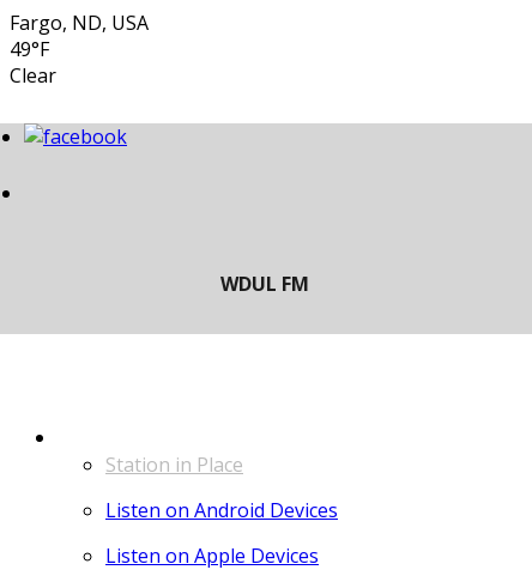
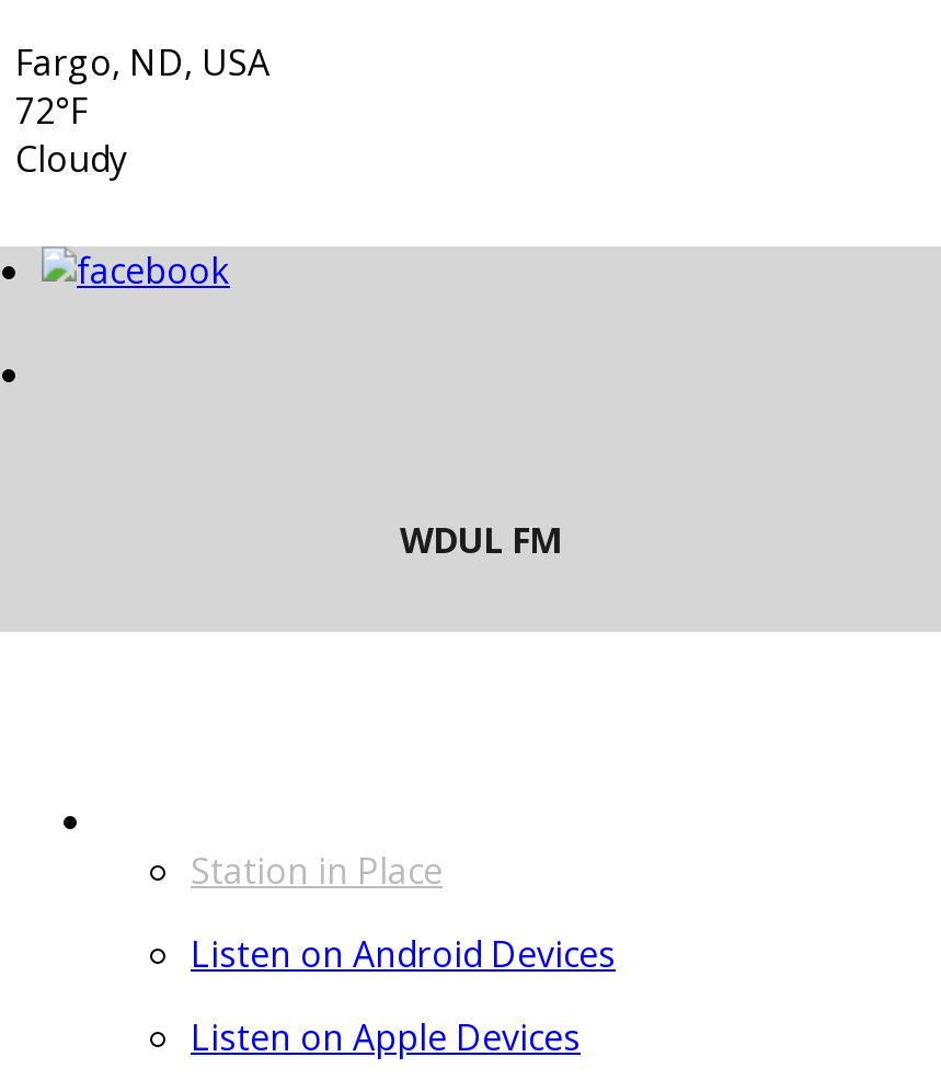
[10,36,56,89] 49°F | Clear -> [15,87,127,184] 72°F | Cloudy

